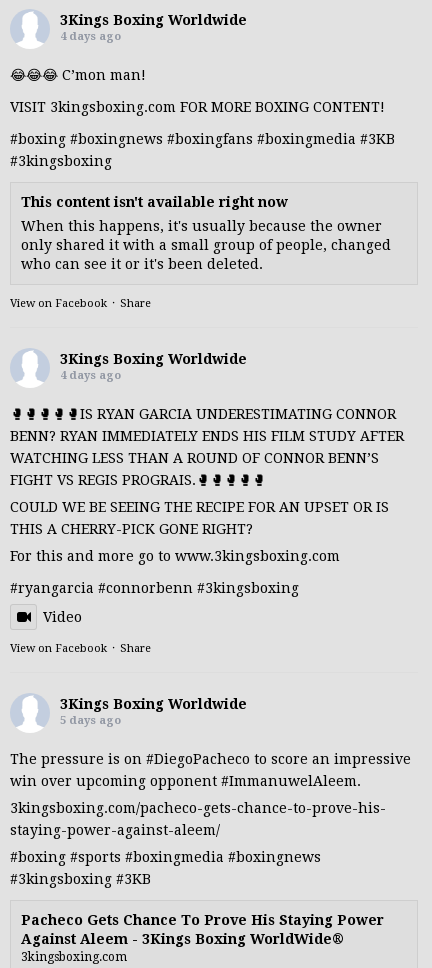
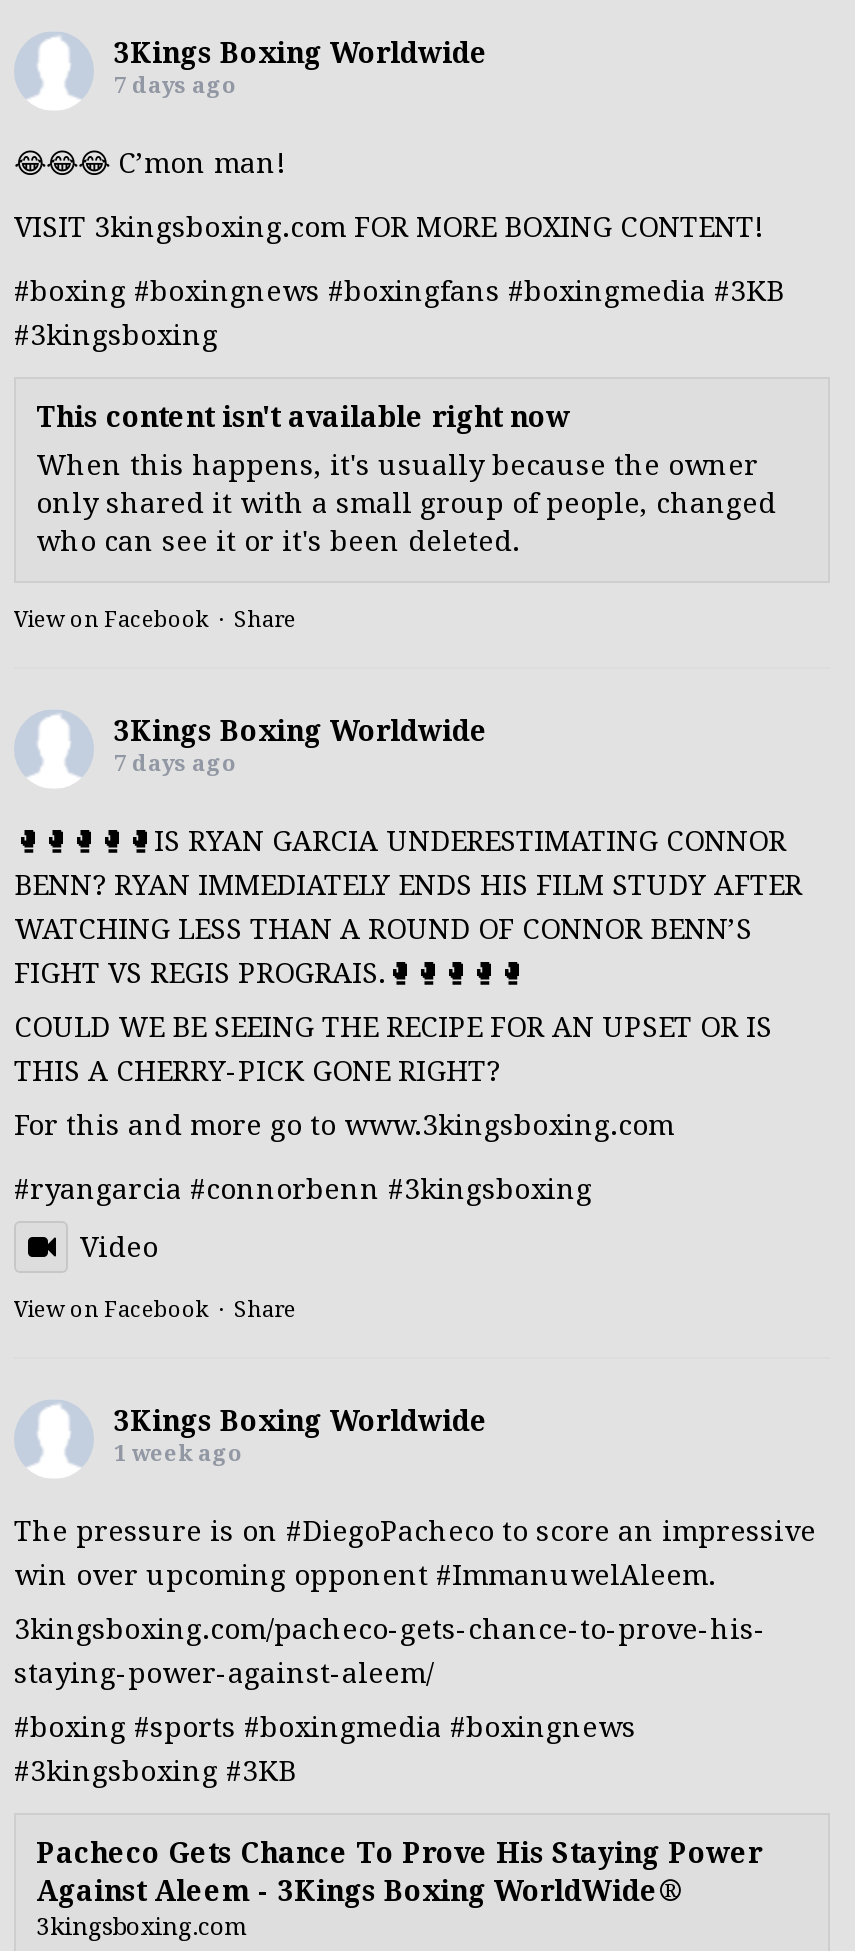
[60,30,121,43] 4 days ago -> [114,74,236,100] 7 days ago
[60,369,121,382] 4 days ago -> [114,752,236,778] 7 days ago
[60,714,121,727] 5 days ago -> [114,1442,242,1468] 1 week ago

